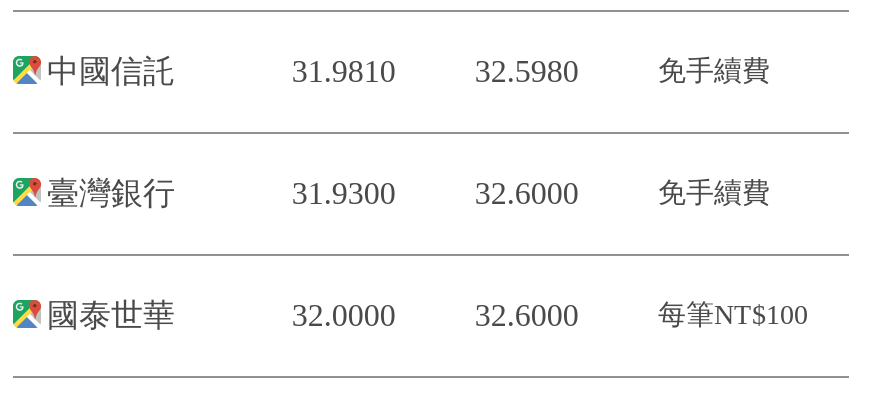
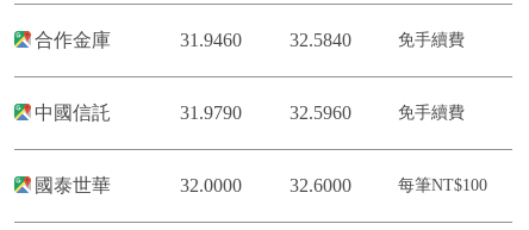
[47,54,579,88] 中國信託 | 31.9810 | 32.5980 -> [35,30,351,50] 合作金庫 | 31.9460 | 32.5840
[47,176,579,210] 臺灣銀行 | 31.9300 | 32.6000 -> [35,102,351,123] 中國信託 | 31.9790 | 32.5960

